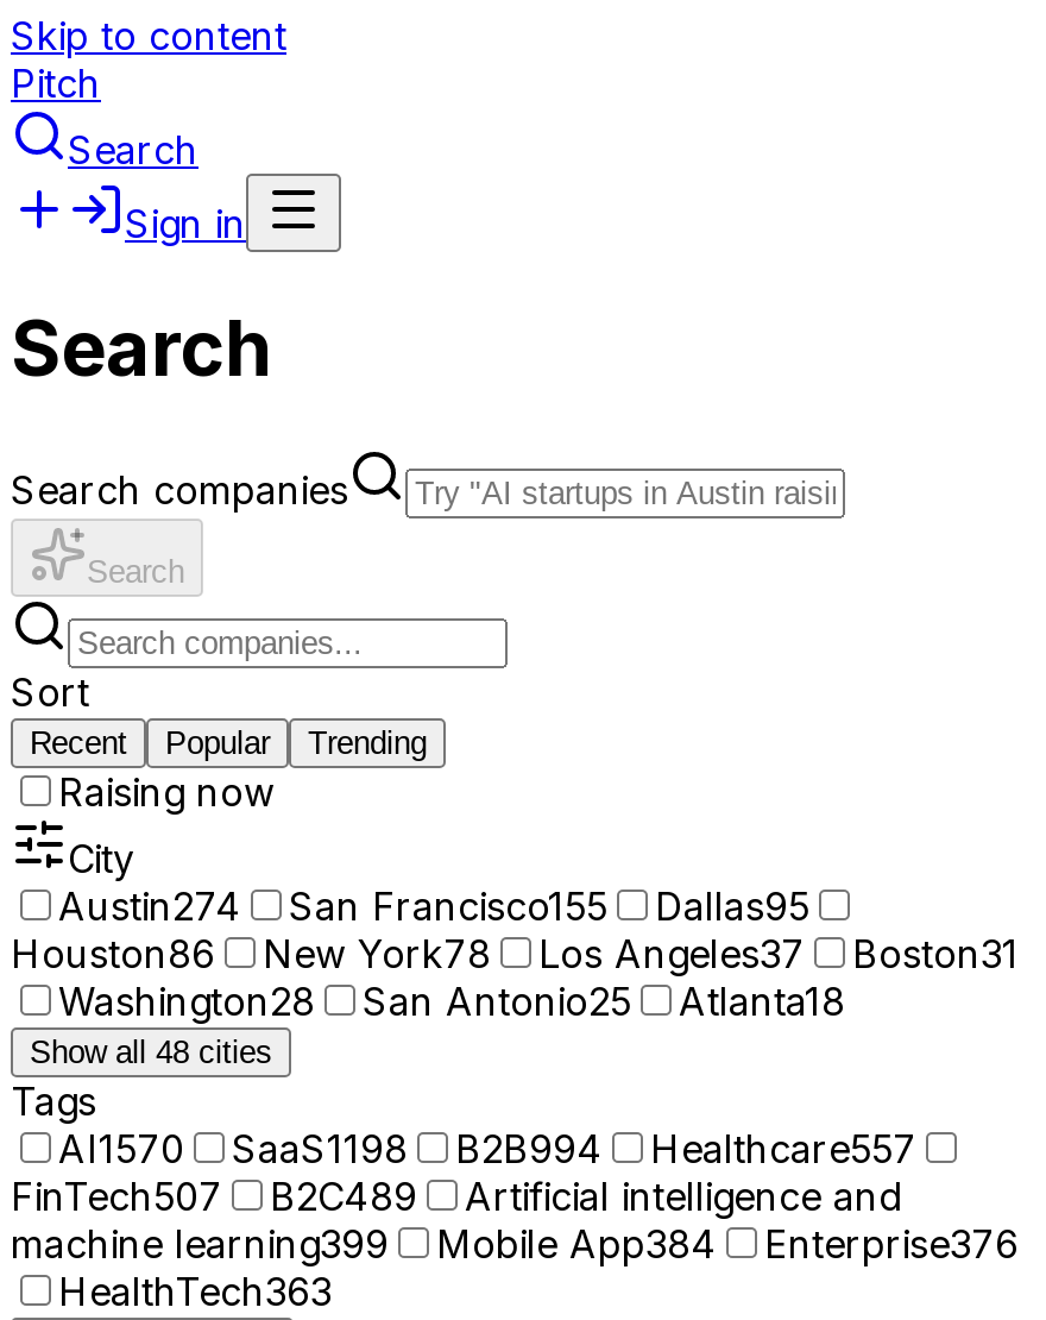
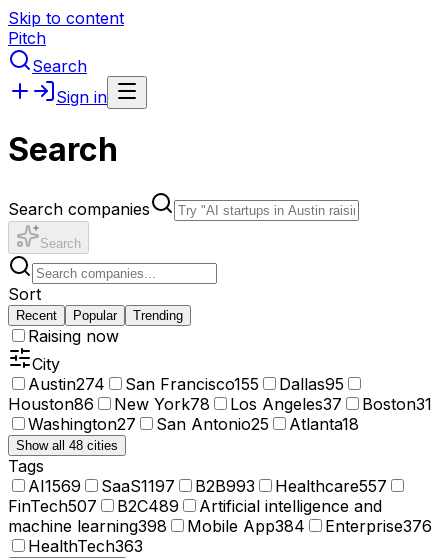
[58,977,845,1025] Washington28 San Antonio25 Atlanta18 -> [28,414,359,434] Washington27 San Antonio25 Atlanta18
[58,1125,184,1172] AI1570 -> [28,476,81,496] AI1569
[232,1125,408,1172] SaaS1198 -> [101,476,175,496] SaaS1197
[455,1125,603,1172] B2B994 -> [195,476,255,496] B2B993
[11,1220,389,1267] machine learning399 -> [8,516,167,536] machine learning398

